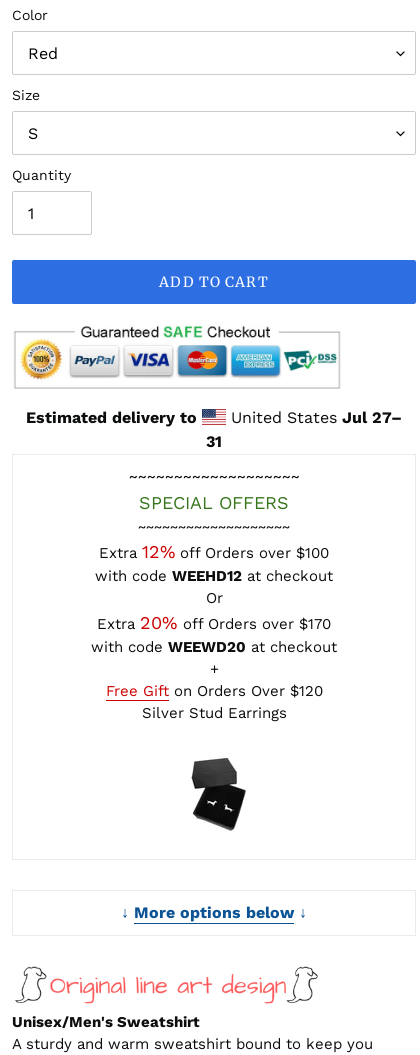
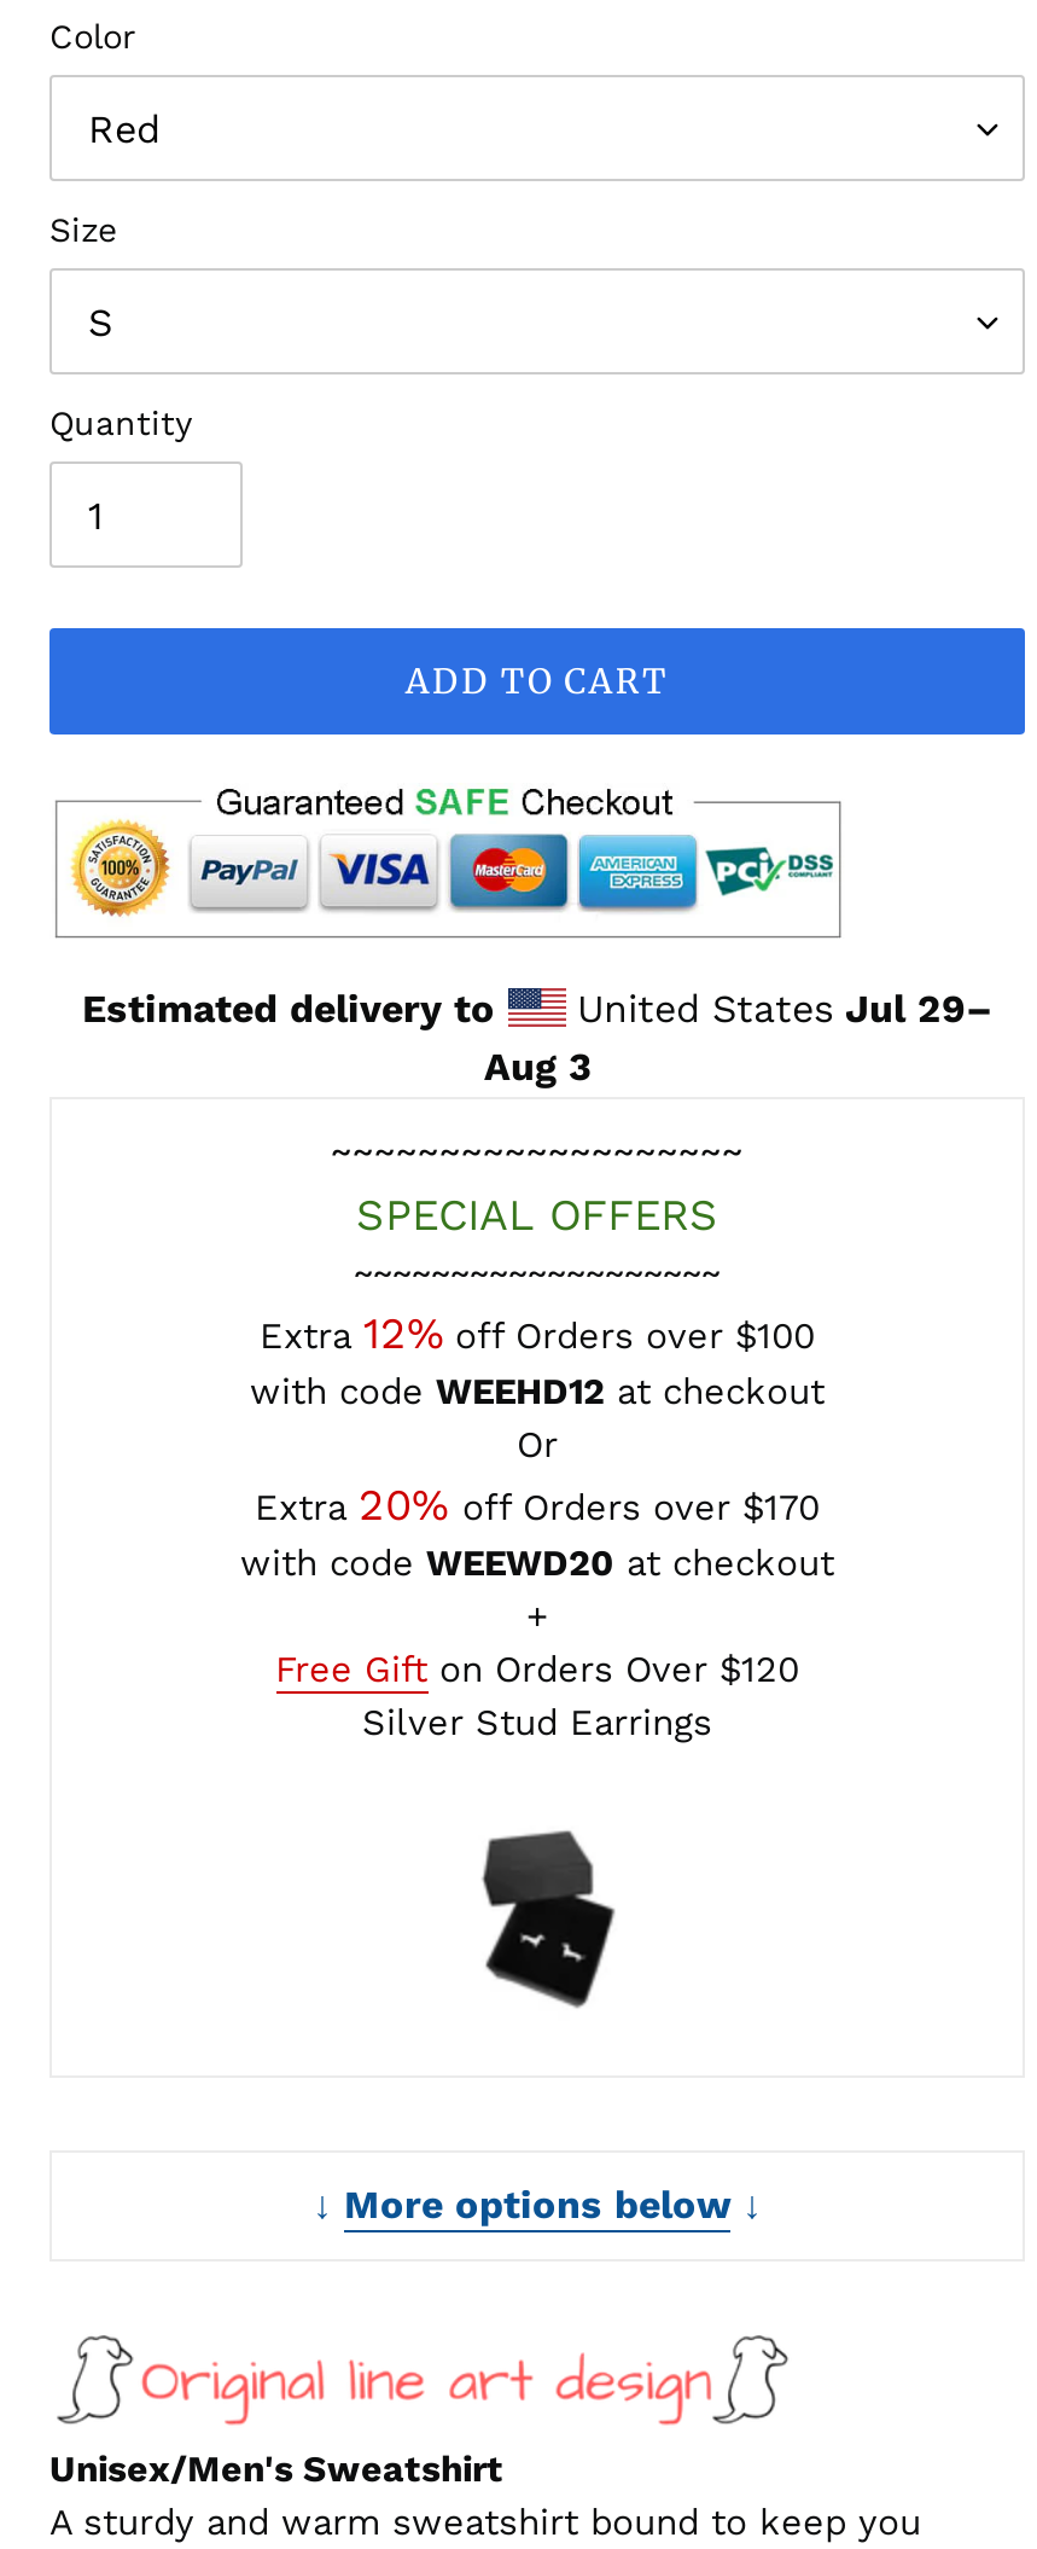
[206,408,402,451] United States Jul 27– | 31 -> [484,986,992,1090] United States Jul 29– | Aug 3

